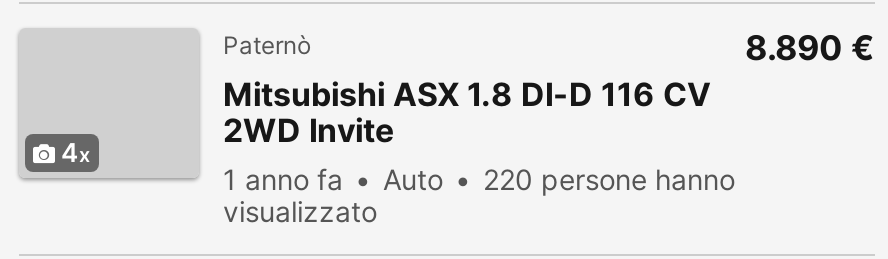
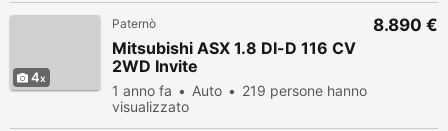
[483,162,735,196] 220 persone hanno -> [242,82,367,99] 219 persone hanno

